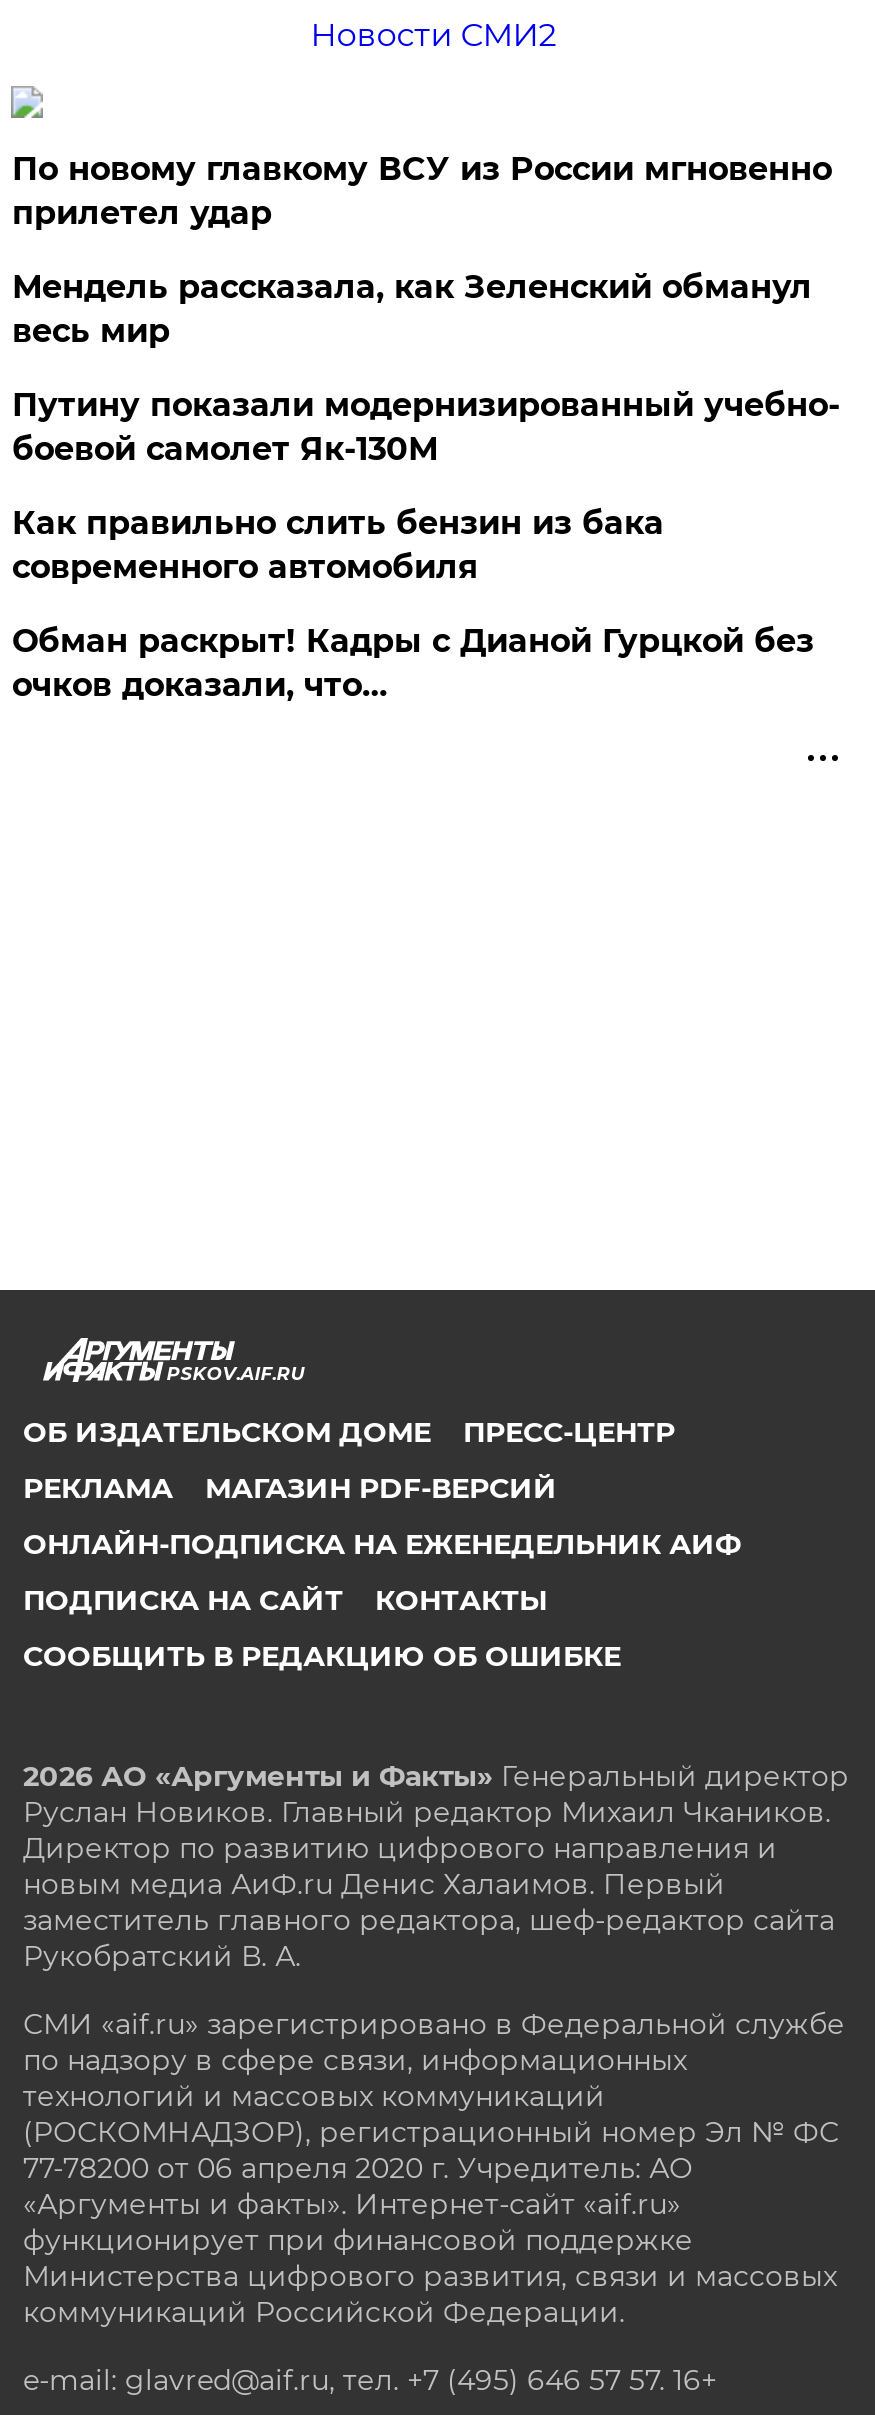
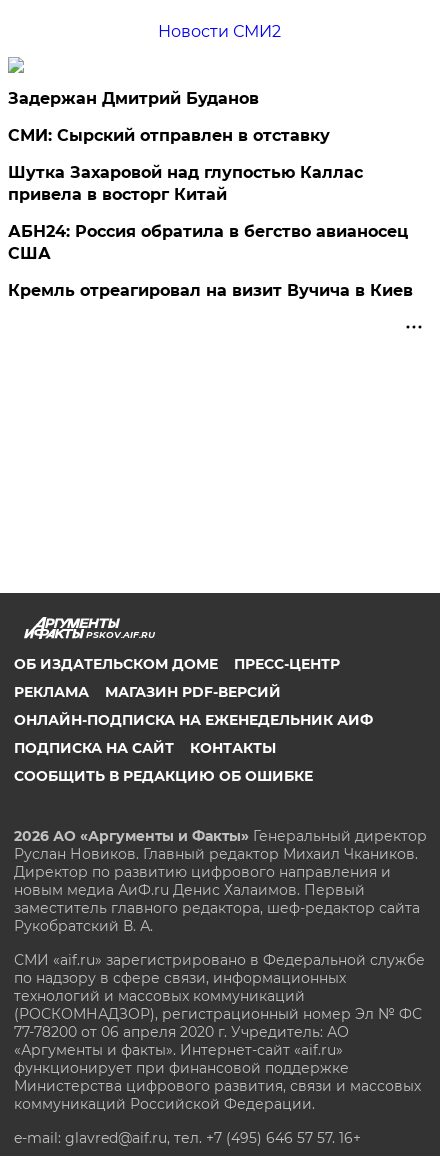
[12,150,832,232] По новому главкому ВСУ из России мгновенно | прилетел удар -> [8,89,259,108] Задержан Дмитрий Буданов
[12,268,812,350] Мендель рассказала, как Зеленский обманул | весь мир -> [8,126,330,145] СМИ: Сырский отправлен в отставку
[12,386,840,468] Путину показали модернизированный учебно- | боевой самолет Як-130М -> [8,163,363,204] Шутка Захаровой над глупостью Каллас | привела в восторг Китай
[12,504,664,586] Как правильно слить бензин из бака | современного автомобиля -> [8,222,408,263] АБН24: Россия обратила в бегство авианосец | США
[12,622,814,704] Обман раскрыт! Кадры с Дианой Гурцкой без | очков доказали, что… -> [8,281,413,300] Кремль отреагировал на визит Вучича в Киев

